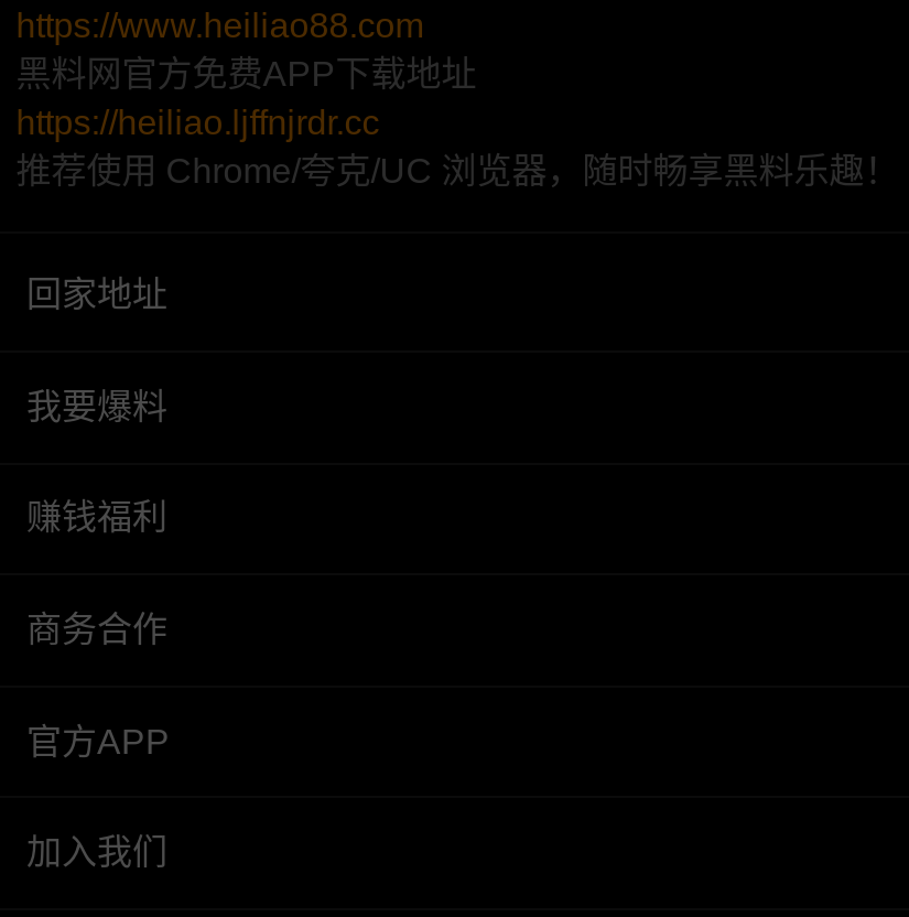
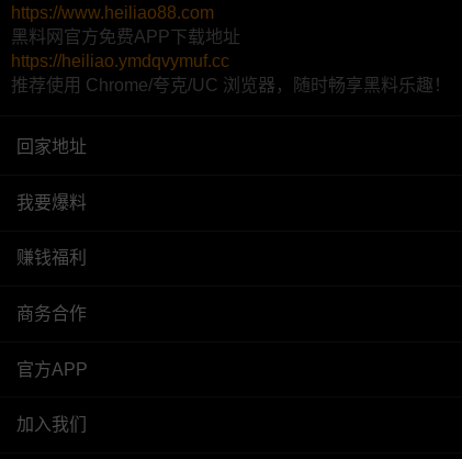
[16,104,379,142] https://heiliao.ljffnjrdr.cc -> [11,52,230,71] https://heiliao.ymdqvymuf.cc

